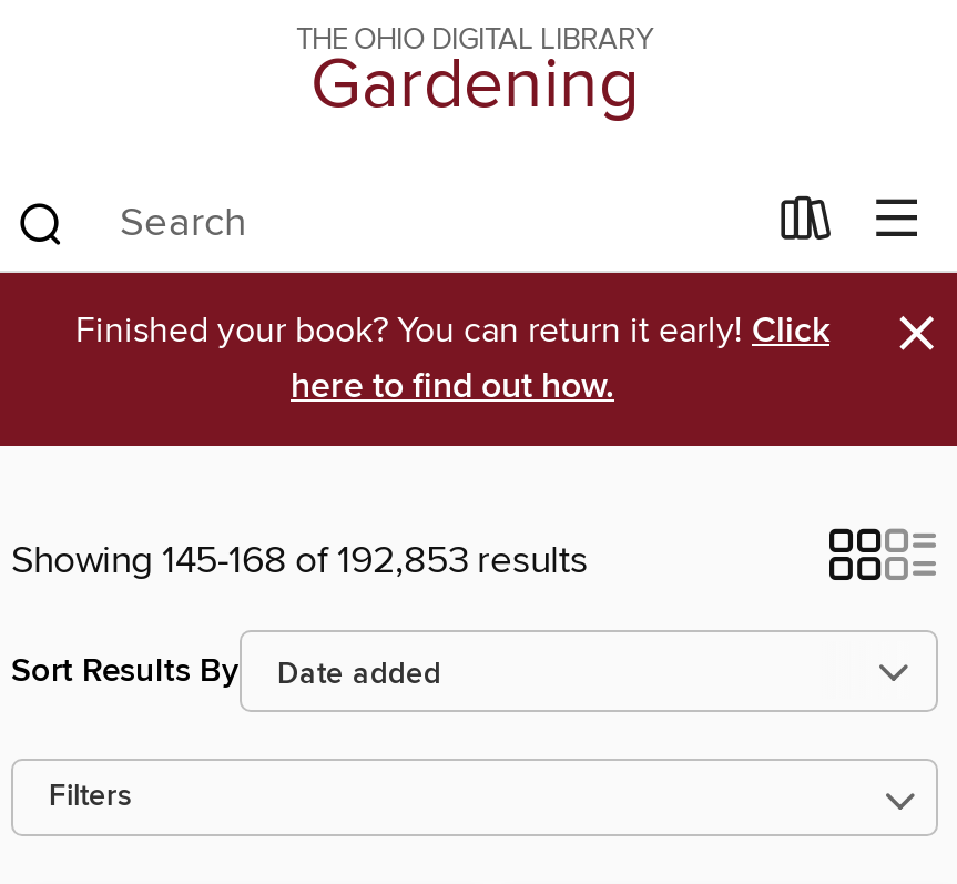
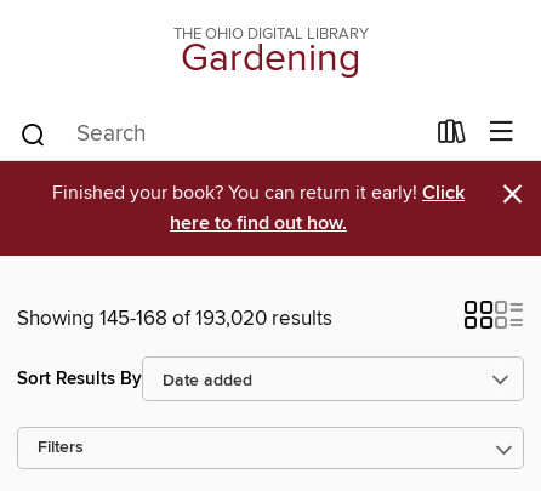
[11,537,588,586] Showing 145-168 of 192,853 results -> [17,306,332,332] Showing 145-168 of 193,020 results

